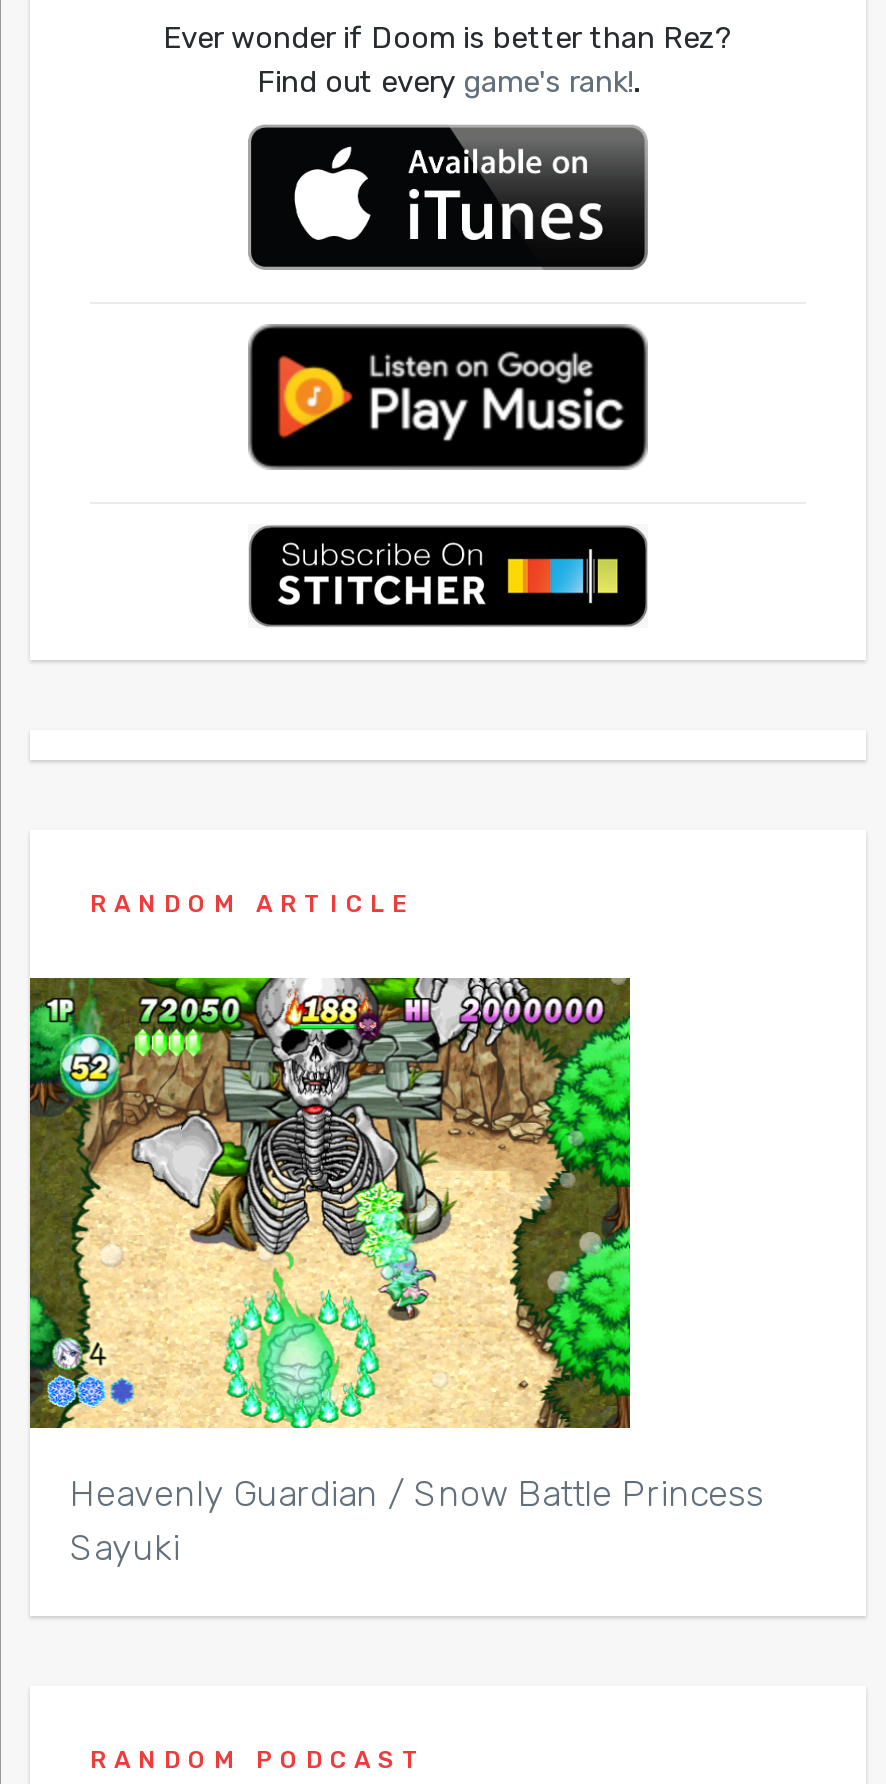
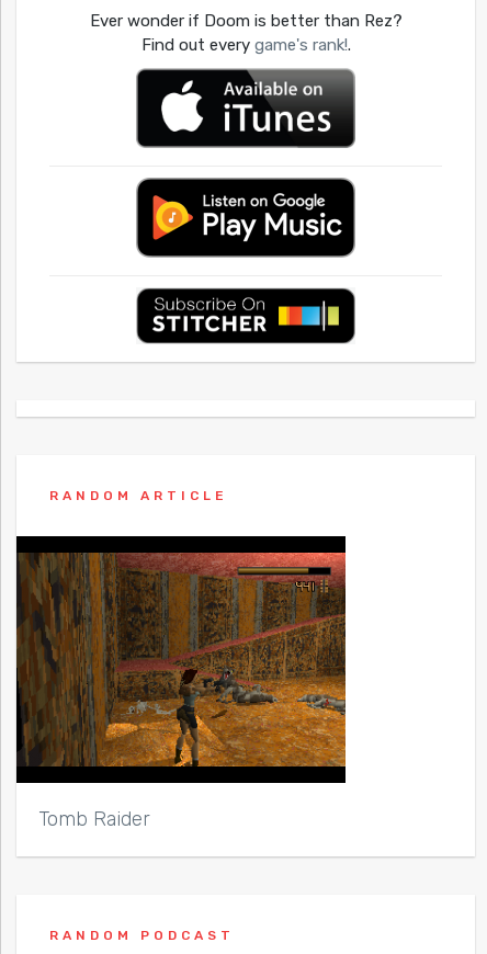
[28,976,764,1571] [image] | Heavenly Guardian / Snow Battle Princess | Sayuki -> [16,535,347,831] [image] | Tomb Raider

